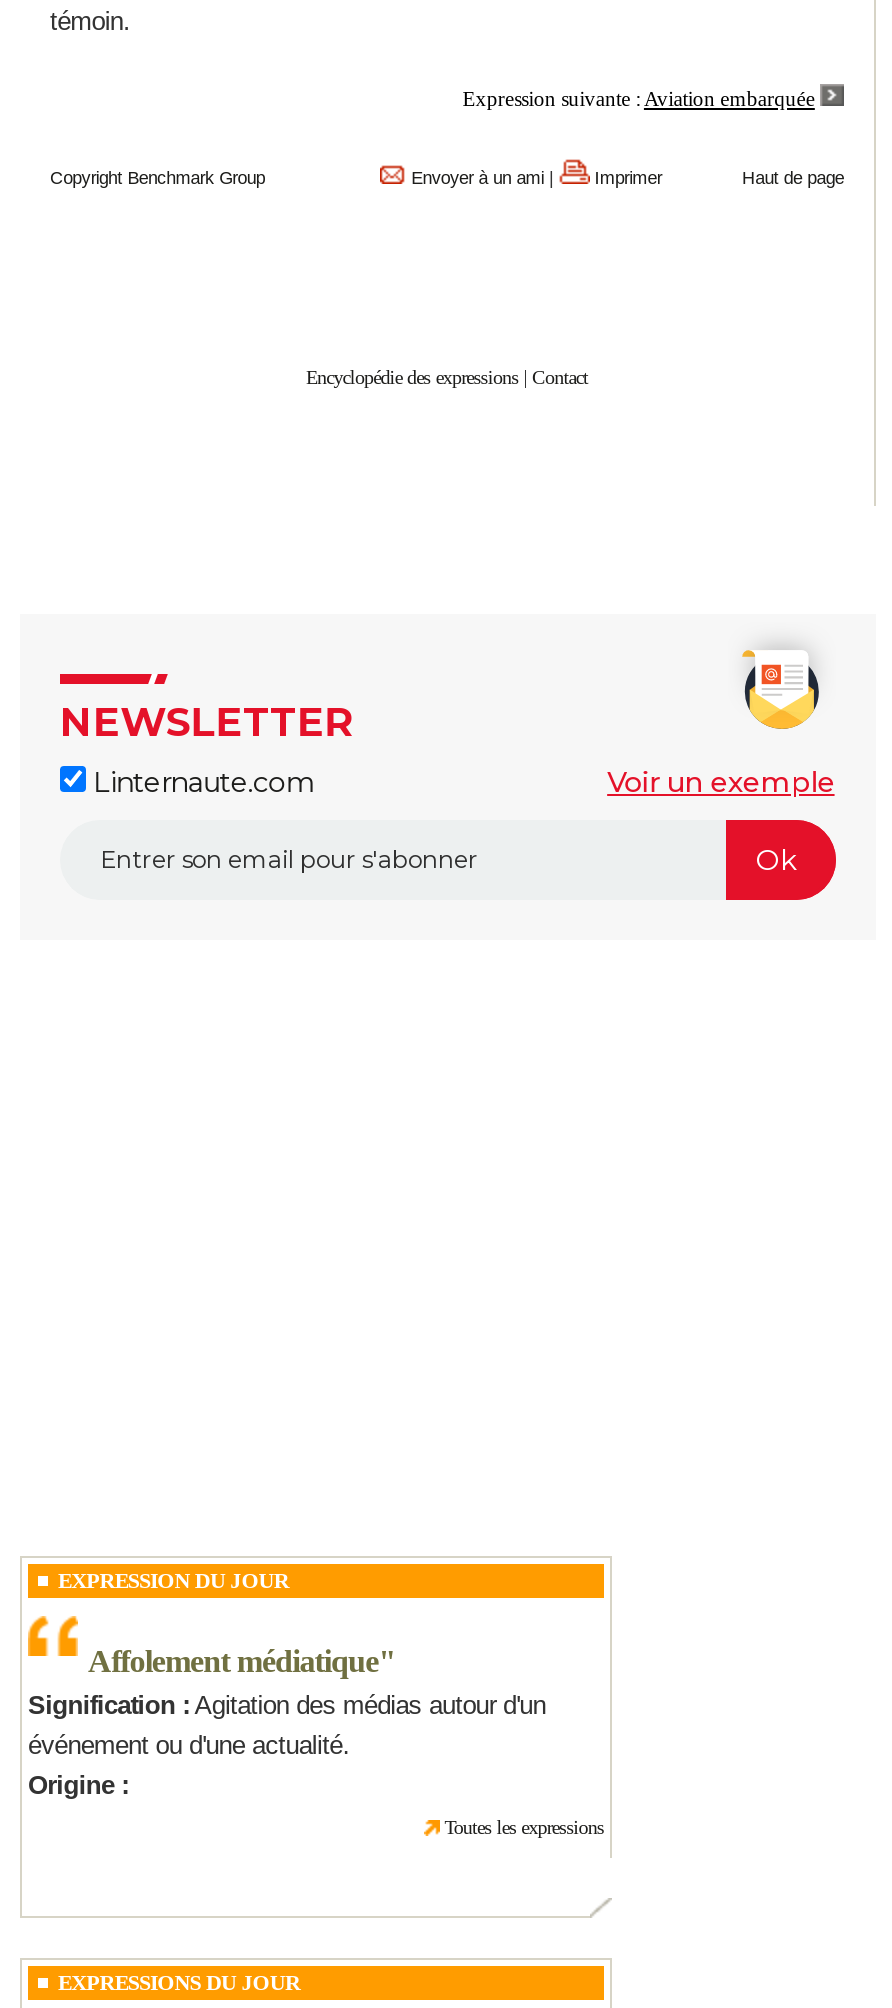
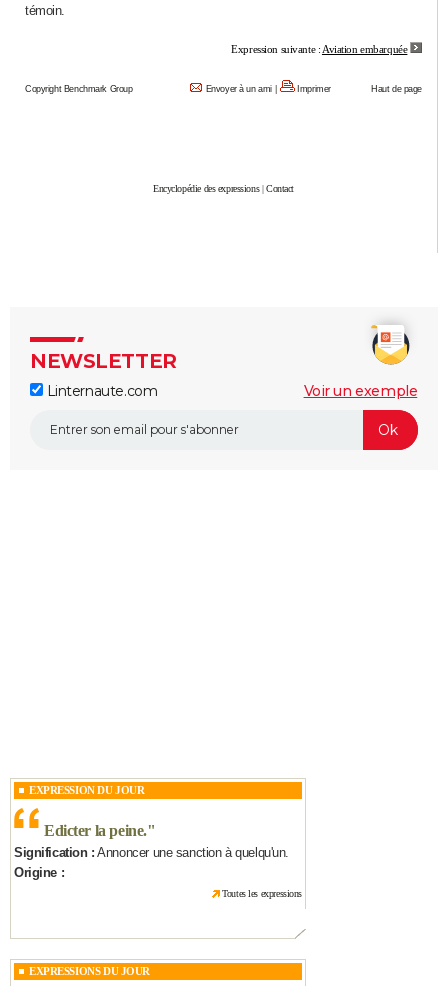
[28,1644,546,1760] Affolement médiatique" | Signification : Agitation des médias autour d'un | événement ou d'une actualité. -> [14,822,289,860] Edicter la peine. " | Signification : Annoncer une sanction à quelqu'un.

